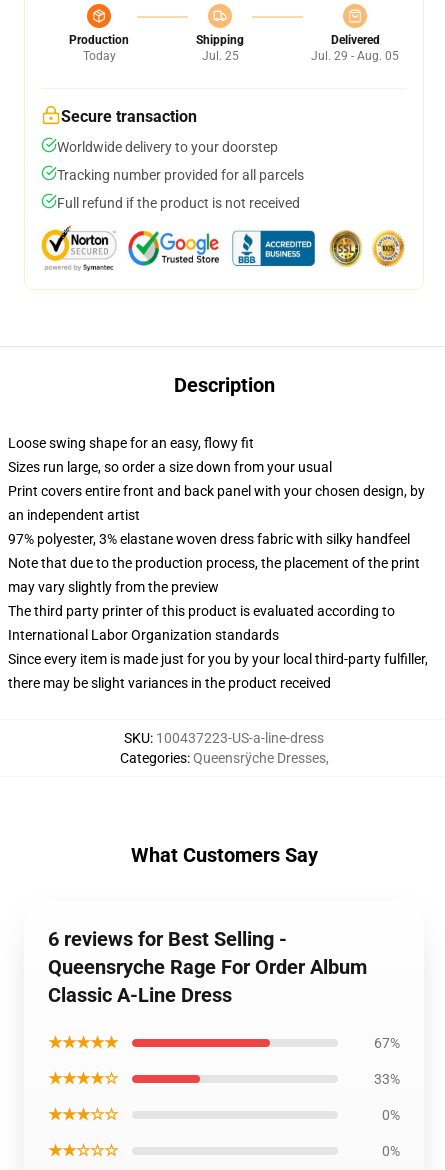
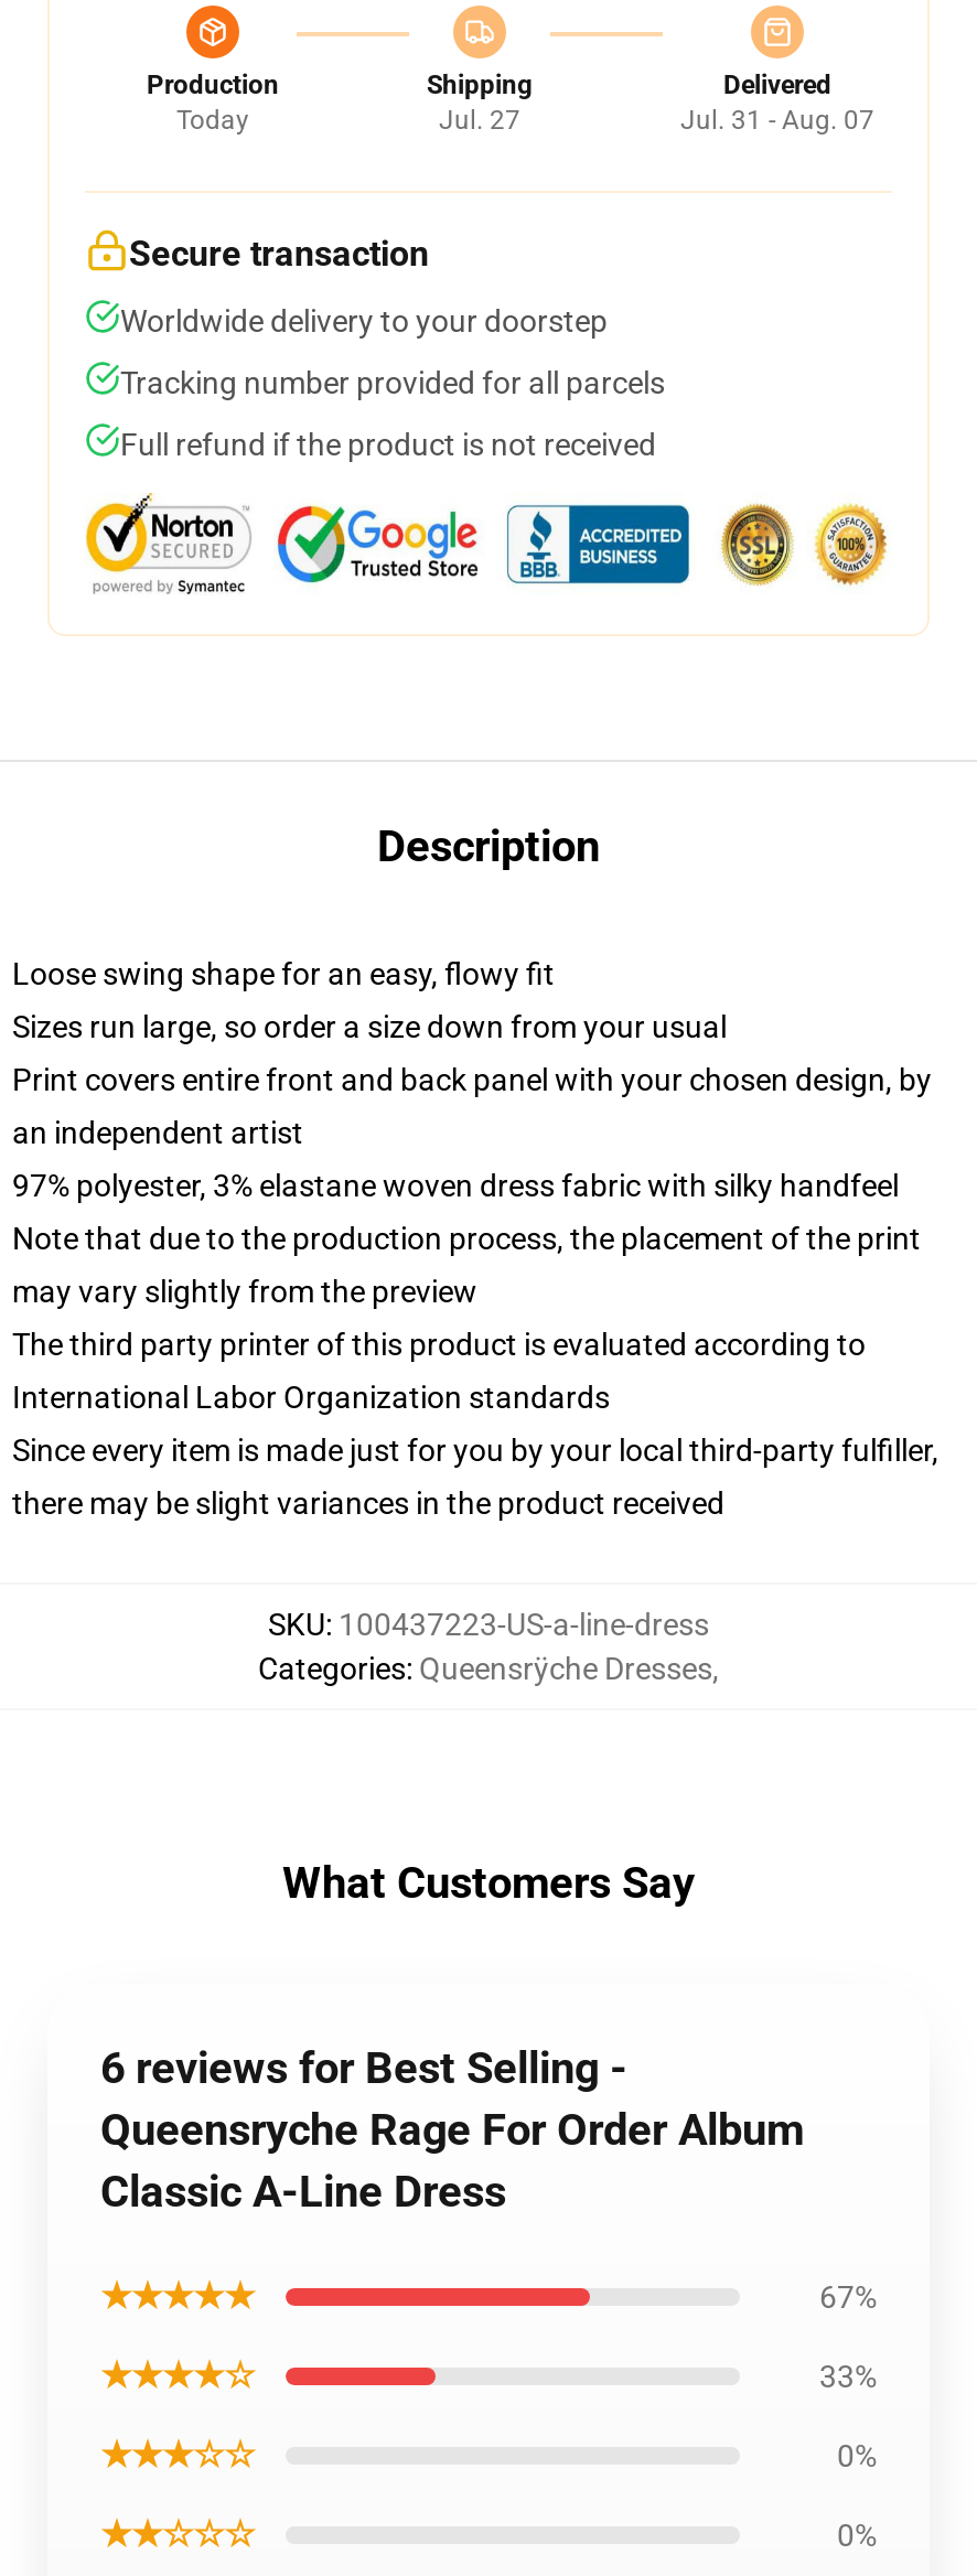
[201,49,238,63] Jul. 25 -> [439,105,520,136] Jul. 27
[311,49,399,63] Jul. 29 - Aug. 05 -> [680,105,874,136] Jul. 31 - Aug. 07

